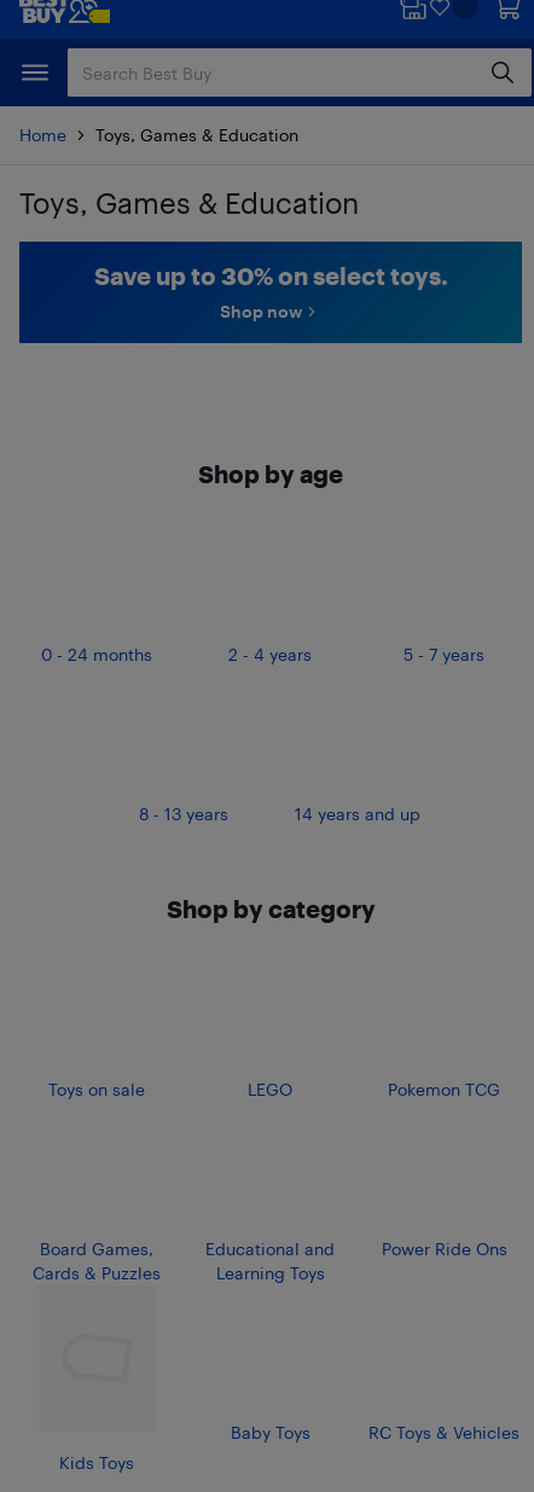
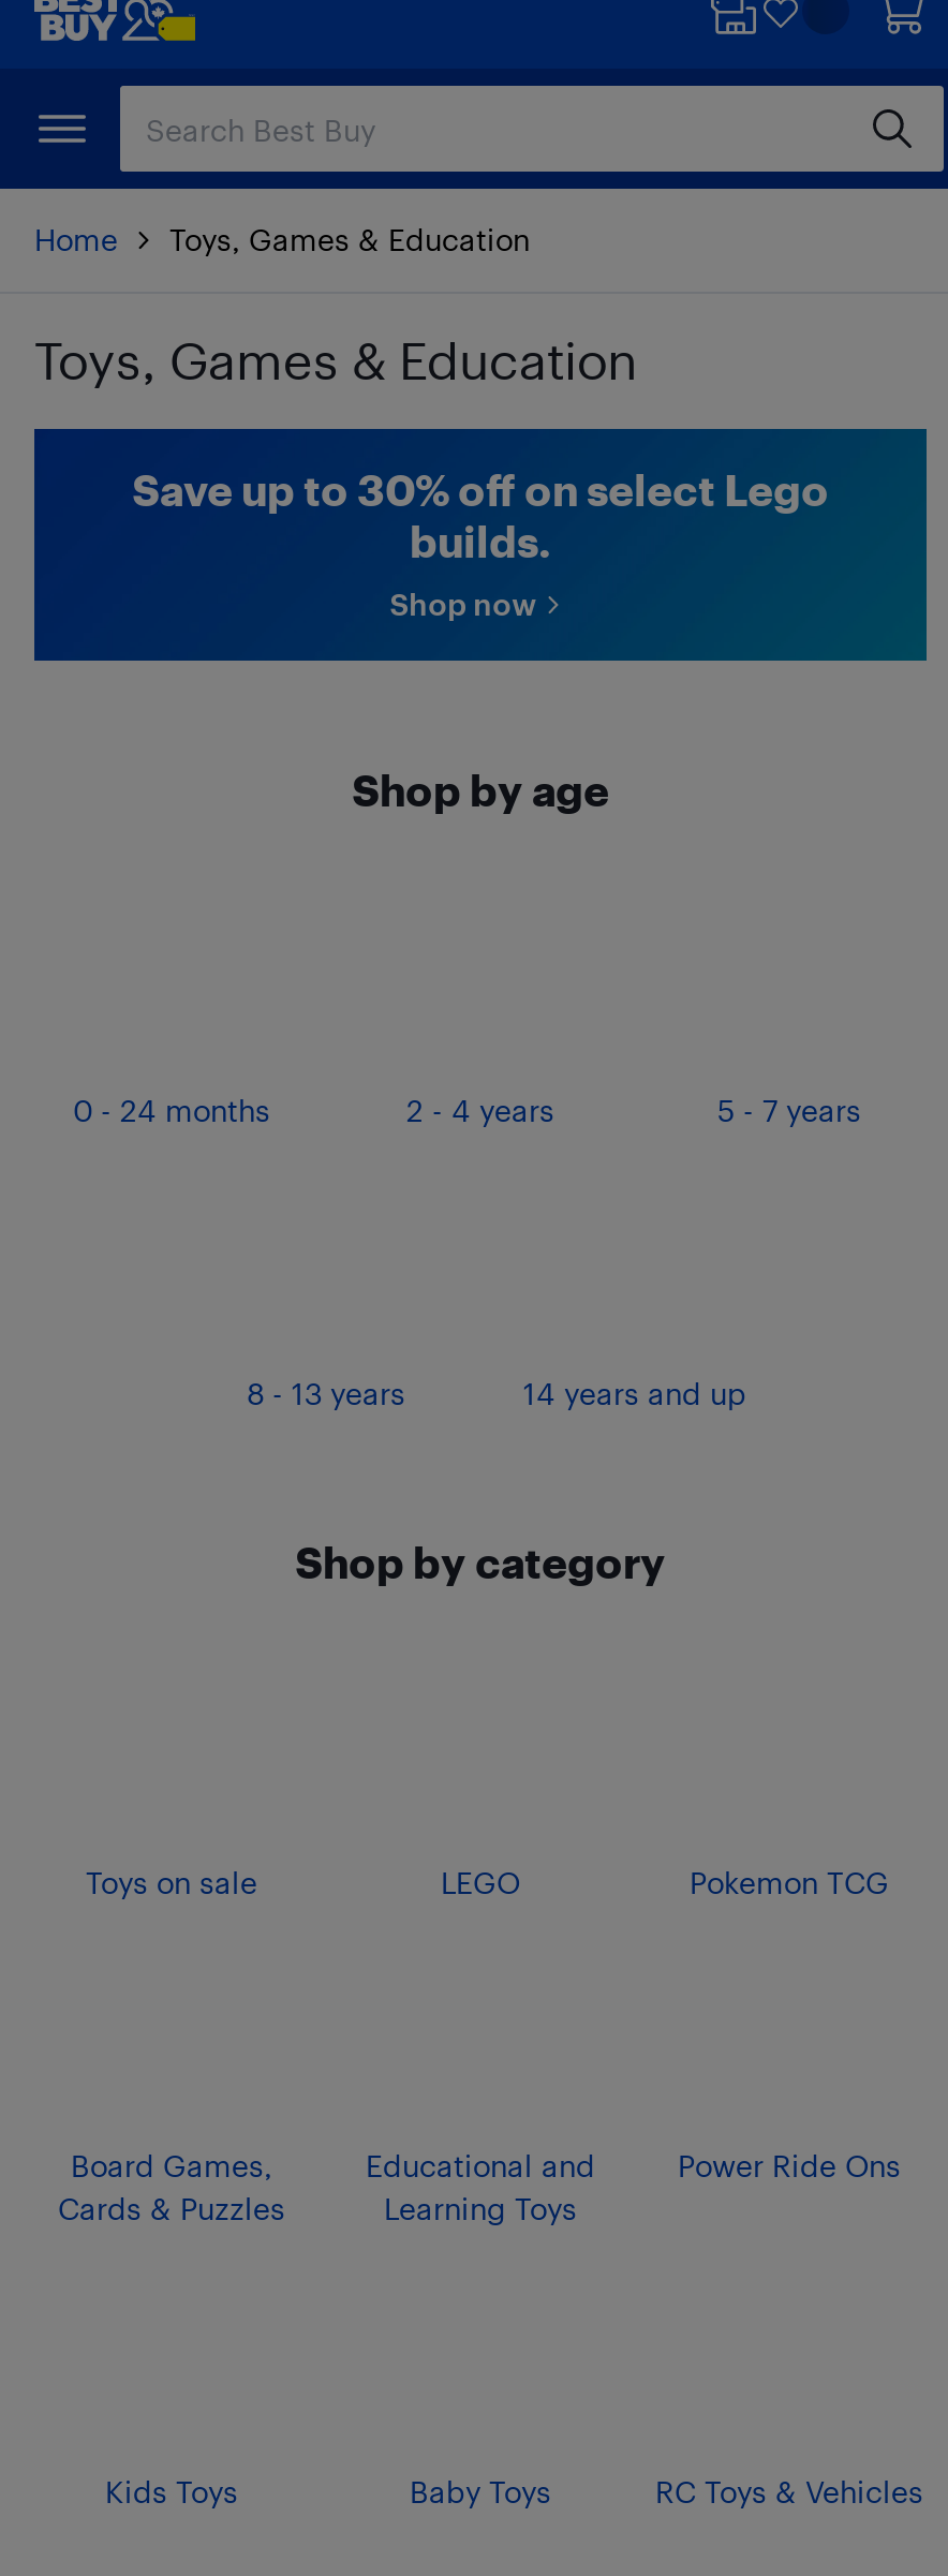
[94,261,448,290] Save up to 30% on select toys. -> [132,463,829,566] Save up to 30% off on select Lego | builds.
moved [219,301,302,321] -> [389,586,535,622]: Shop now

